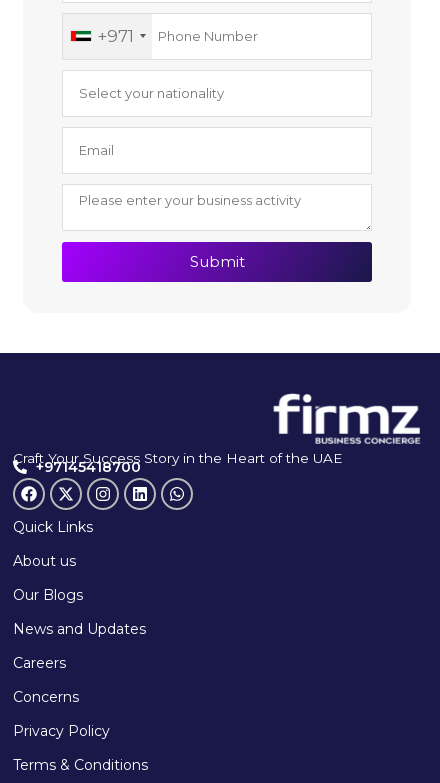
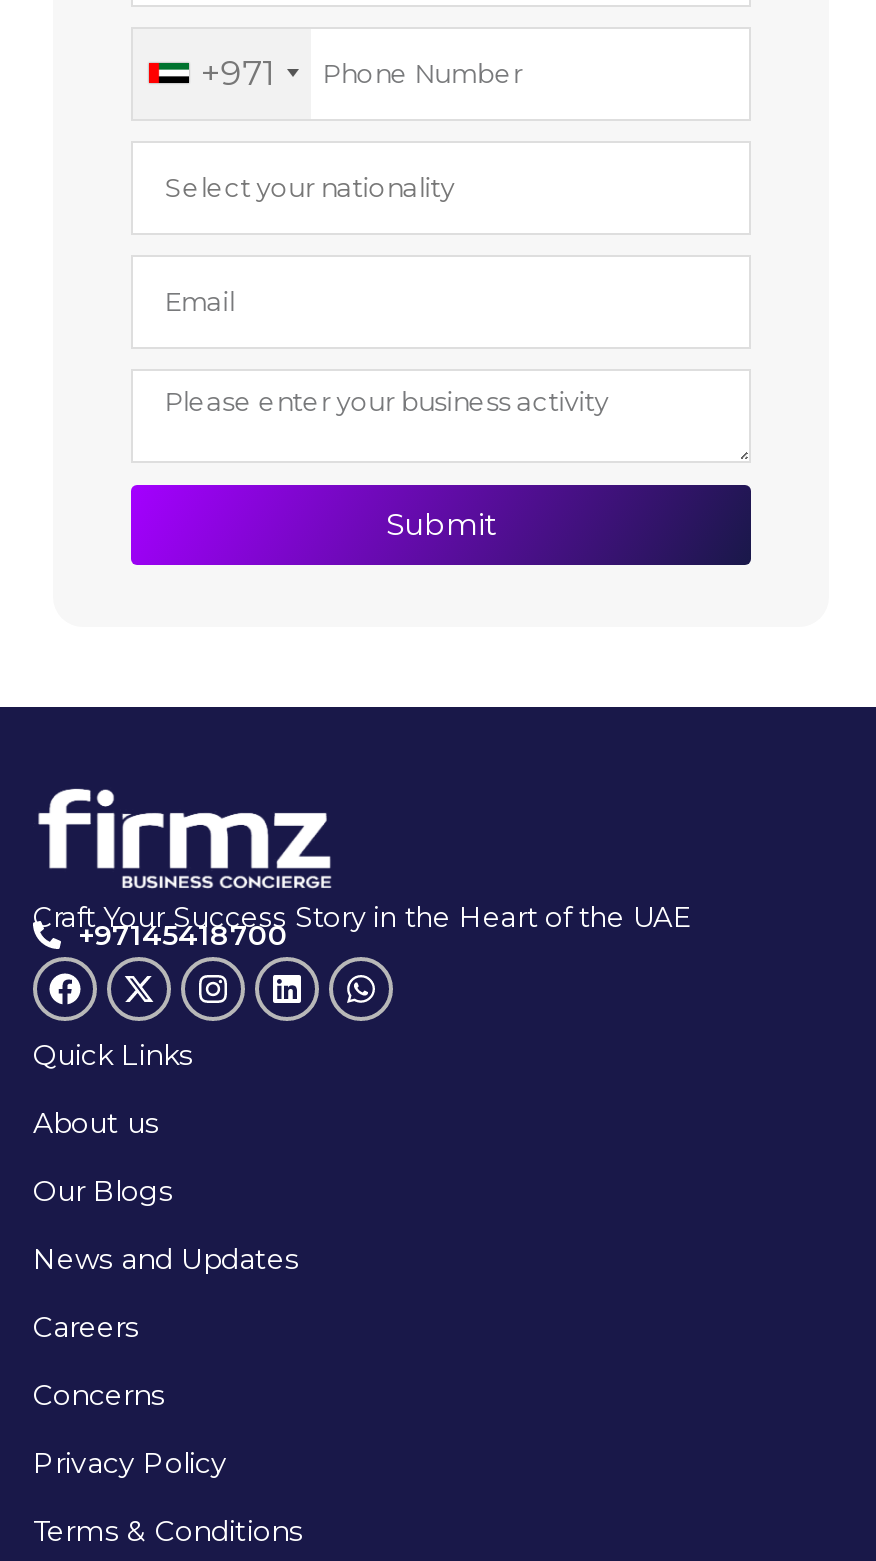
none -> [37,787,333,891] [image]
[272,393,421,445] [image] -> none

